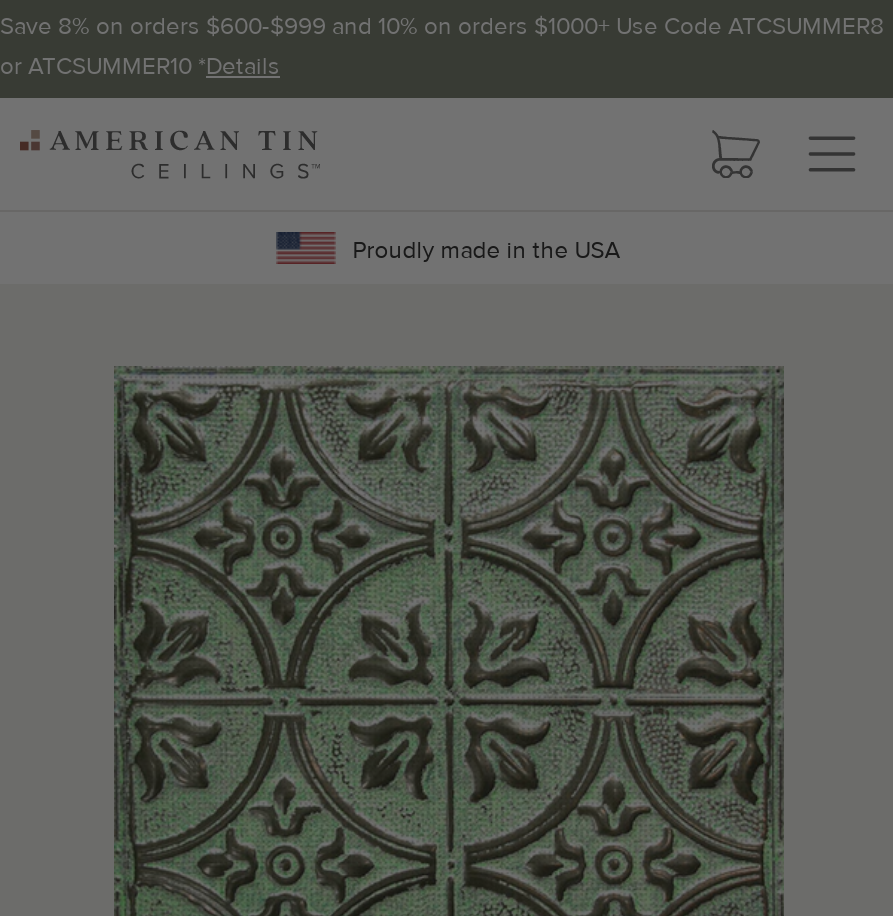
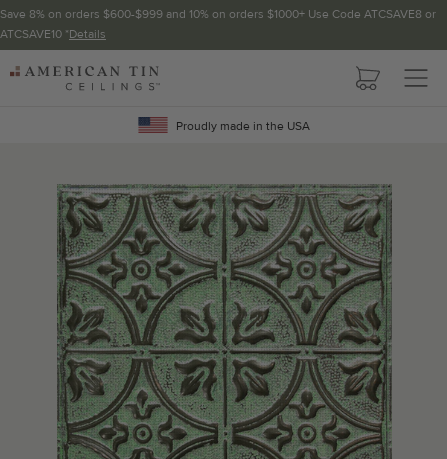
[0,12,884,82] Save 8% on orders $600-$999 and 10% on orders $1000+ Use Code ATCSUMMER8 | or ATCSUMMER10 *Details -> [0,7,436,42] Save 8% on orders $600-$999 and 10% on orders $1000+ Use Code ATCSAVE8 or | ATCSAVE10 *Details

